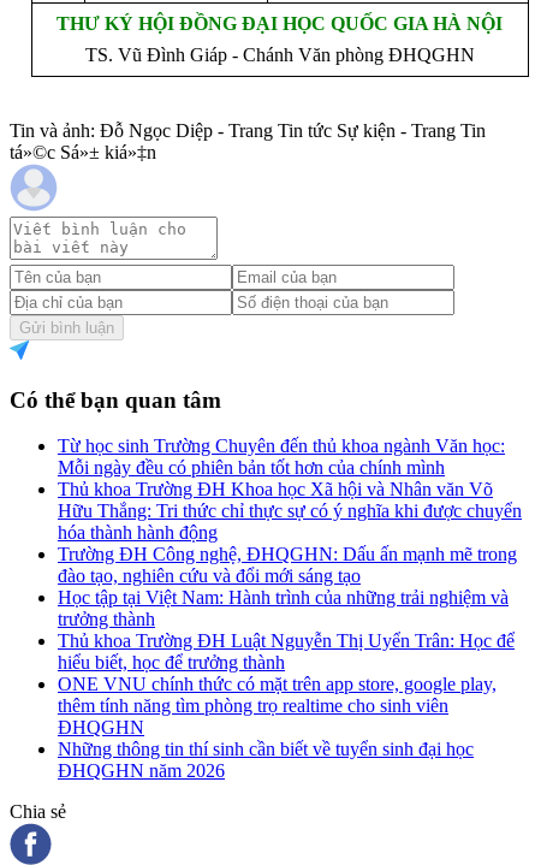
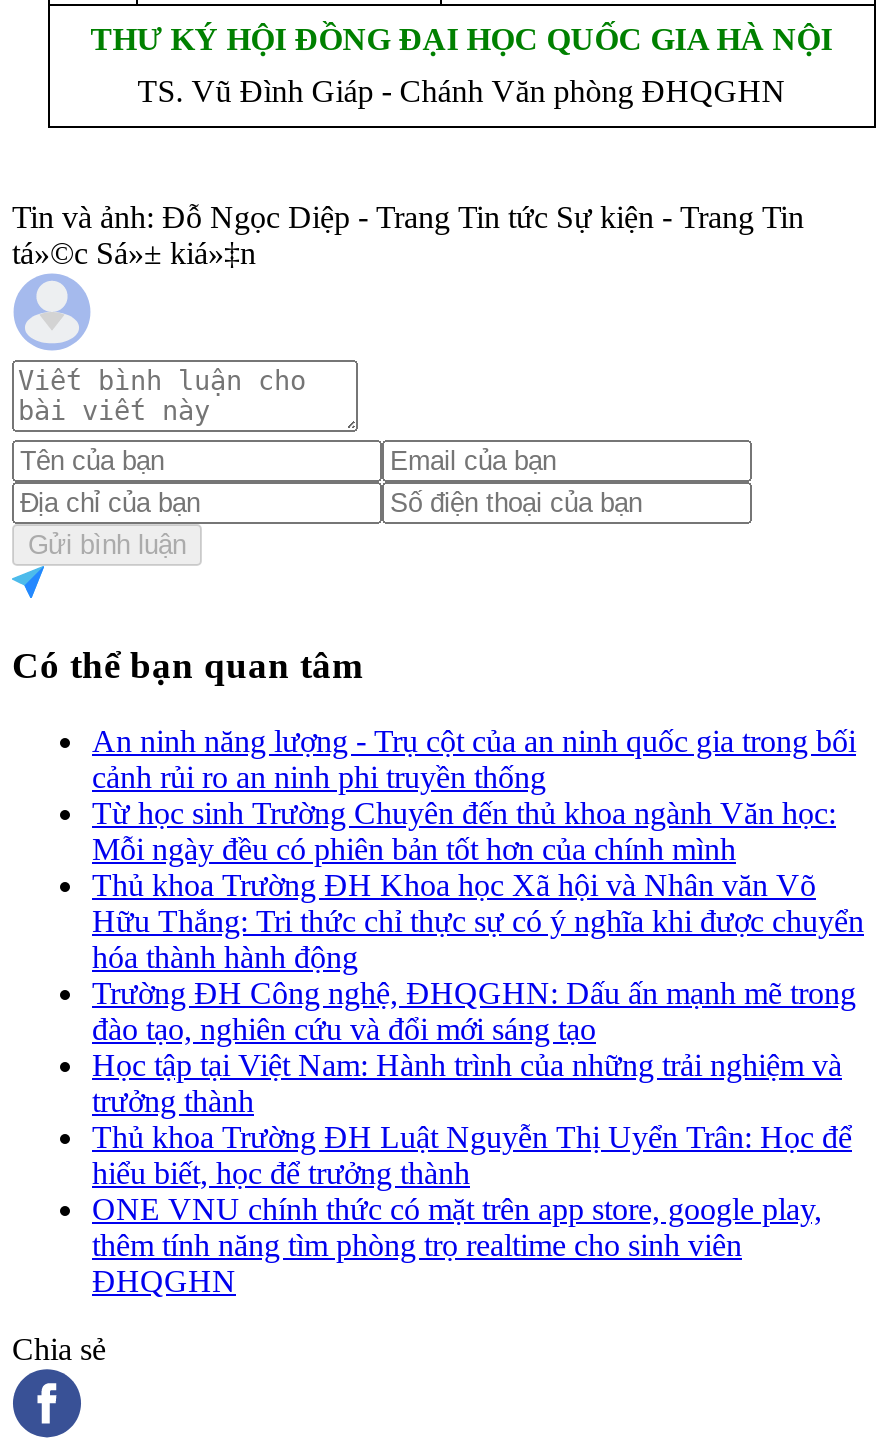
none -> [92,724,856,794] An ninh năng lượng - Trụ cột của an ninh quốc gia trong bối | cảnh rủi ro an ninh phi truyền thống
moved [58,436,522,738] -> [92,796,864,1298]: Từ học sinh Trường Chuyên đến thủ khoa ngành Văn học: | Mỗi ngày đều có phiên bản tốt hơn của chính mình | Thủ khoa Trường ĐH Khoa học Xã hội và Nhân văn Võ | ... | thêm tính năng tìm phòng trọ realtime cho sinh viên | ĐHQGHN
[58,739,474,781] Những thông tin thí sinh cần biết về tuyển sinh đại học | ĐHQGHN năm 2026 -> none

